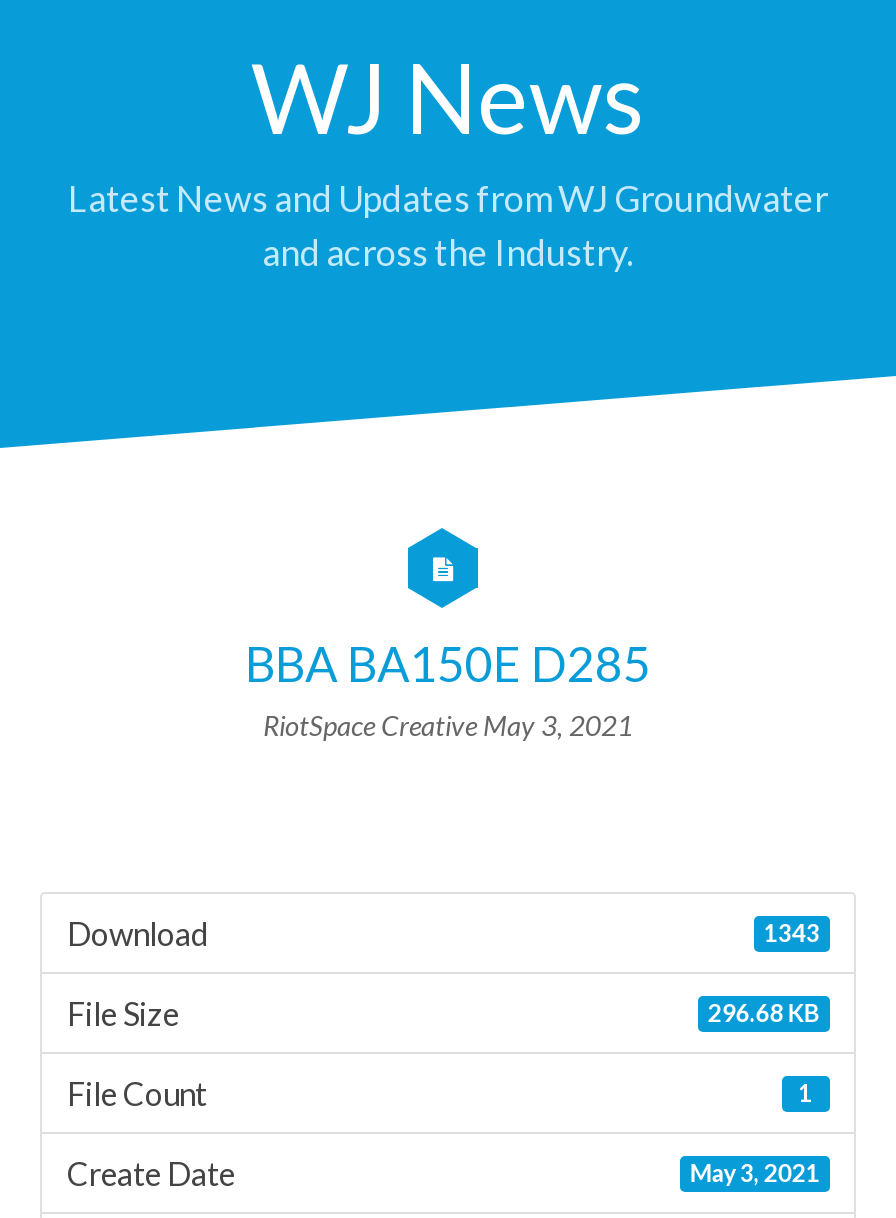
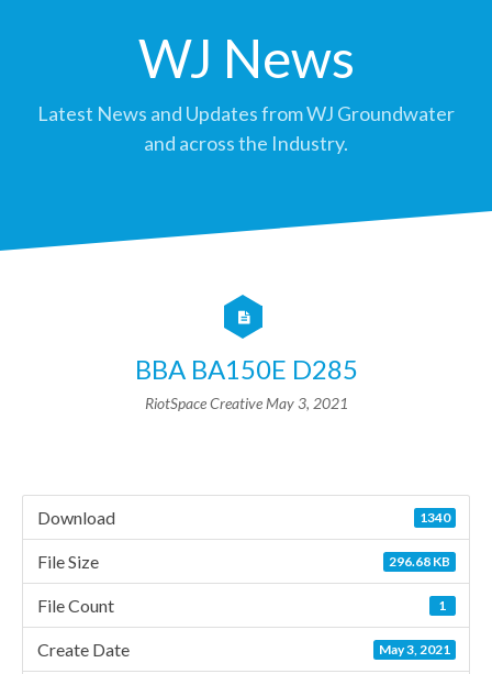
[763,917,819,947] 1343 -> [419,509,450,525] 1340

